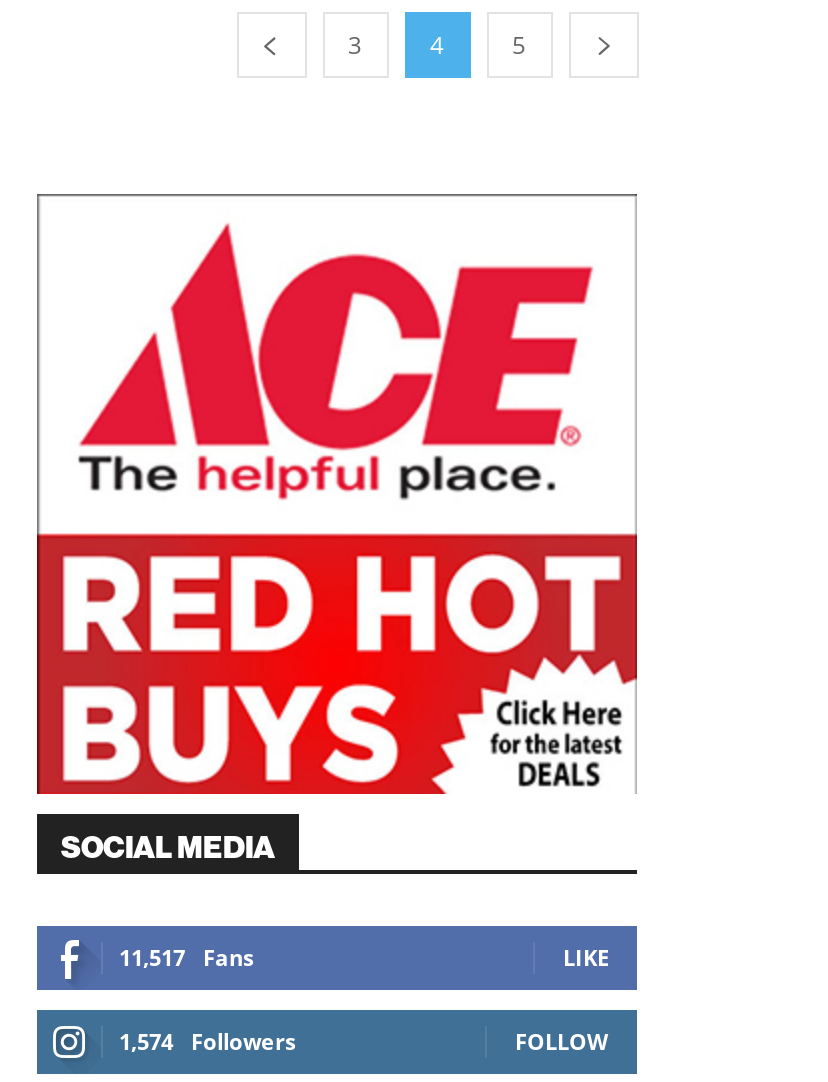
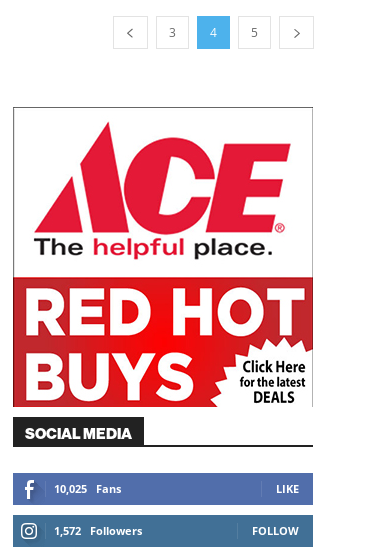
[119,941,253,971] 11,517 Fans -> [54,481,121,496] 10,025 Fans
[119,1025,295,1055] 1,574 Followers -> [54,523,142,538] 1,572 Followers

